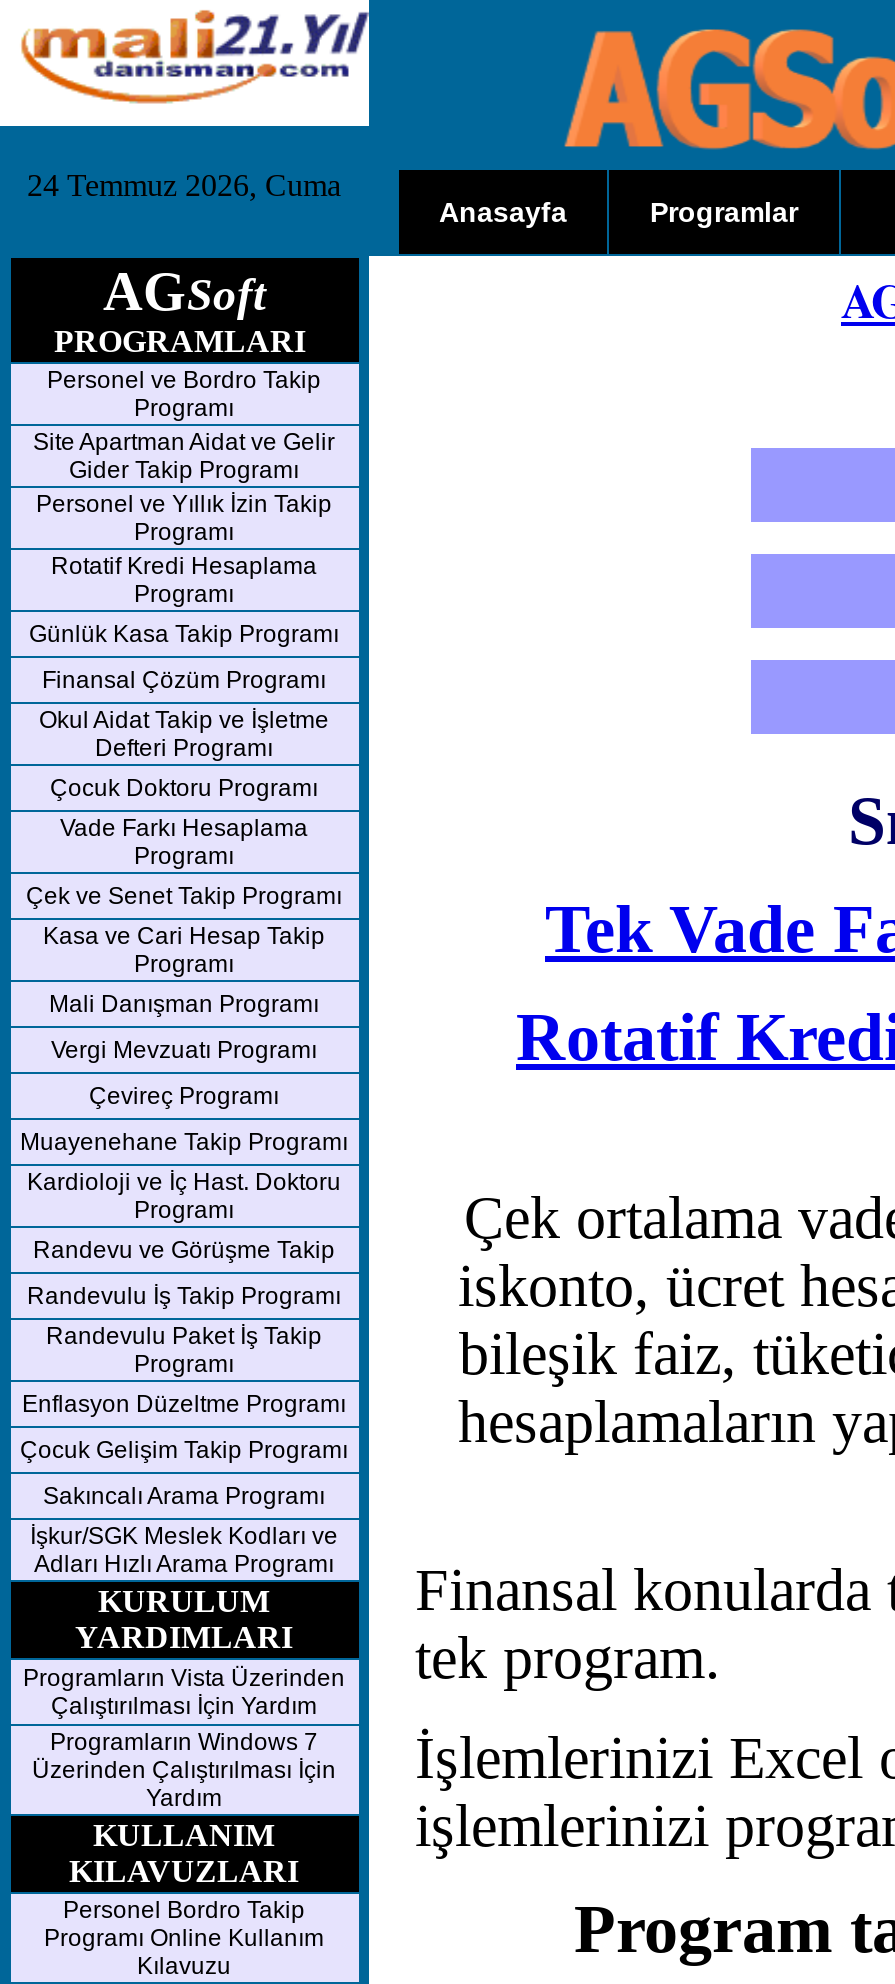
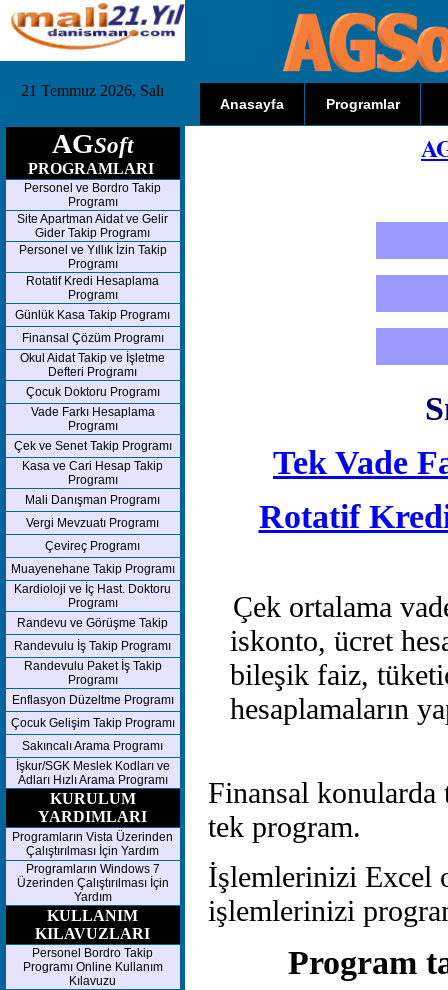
[27,168,341,202] 24 Temmuz 2026, Cuma -> [21,82,164,99] 21 Temmuz 2026, Salı

